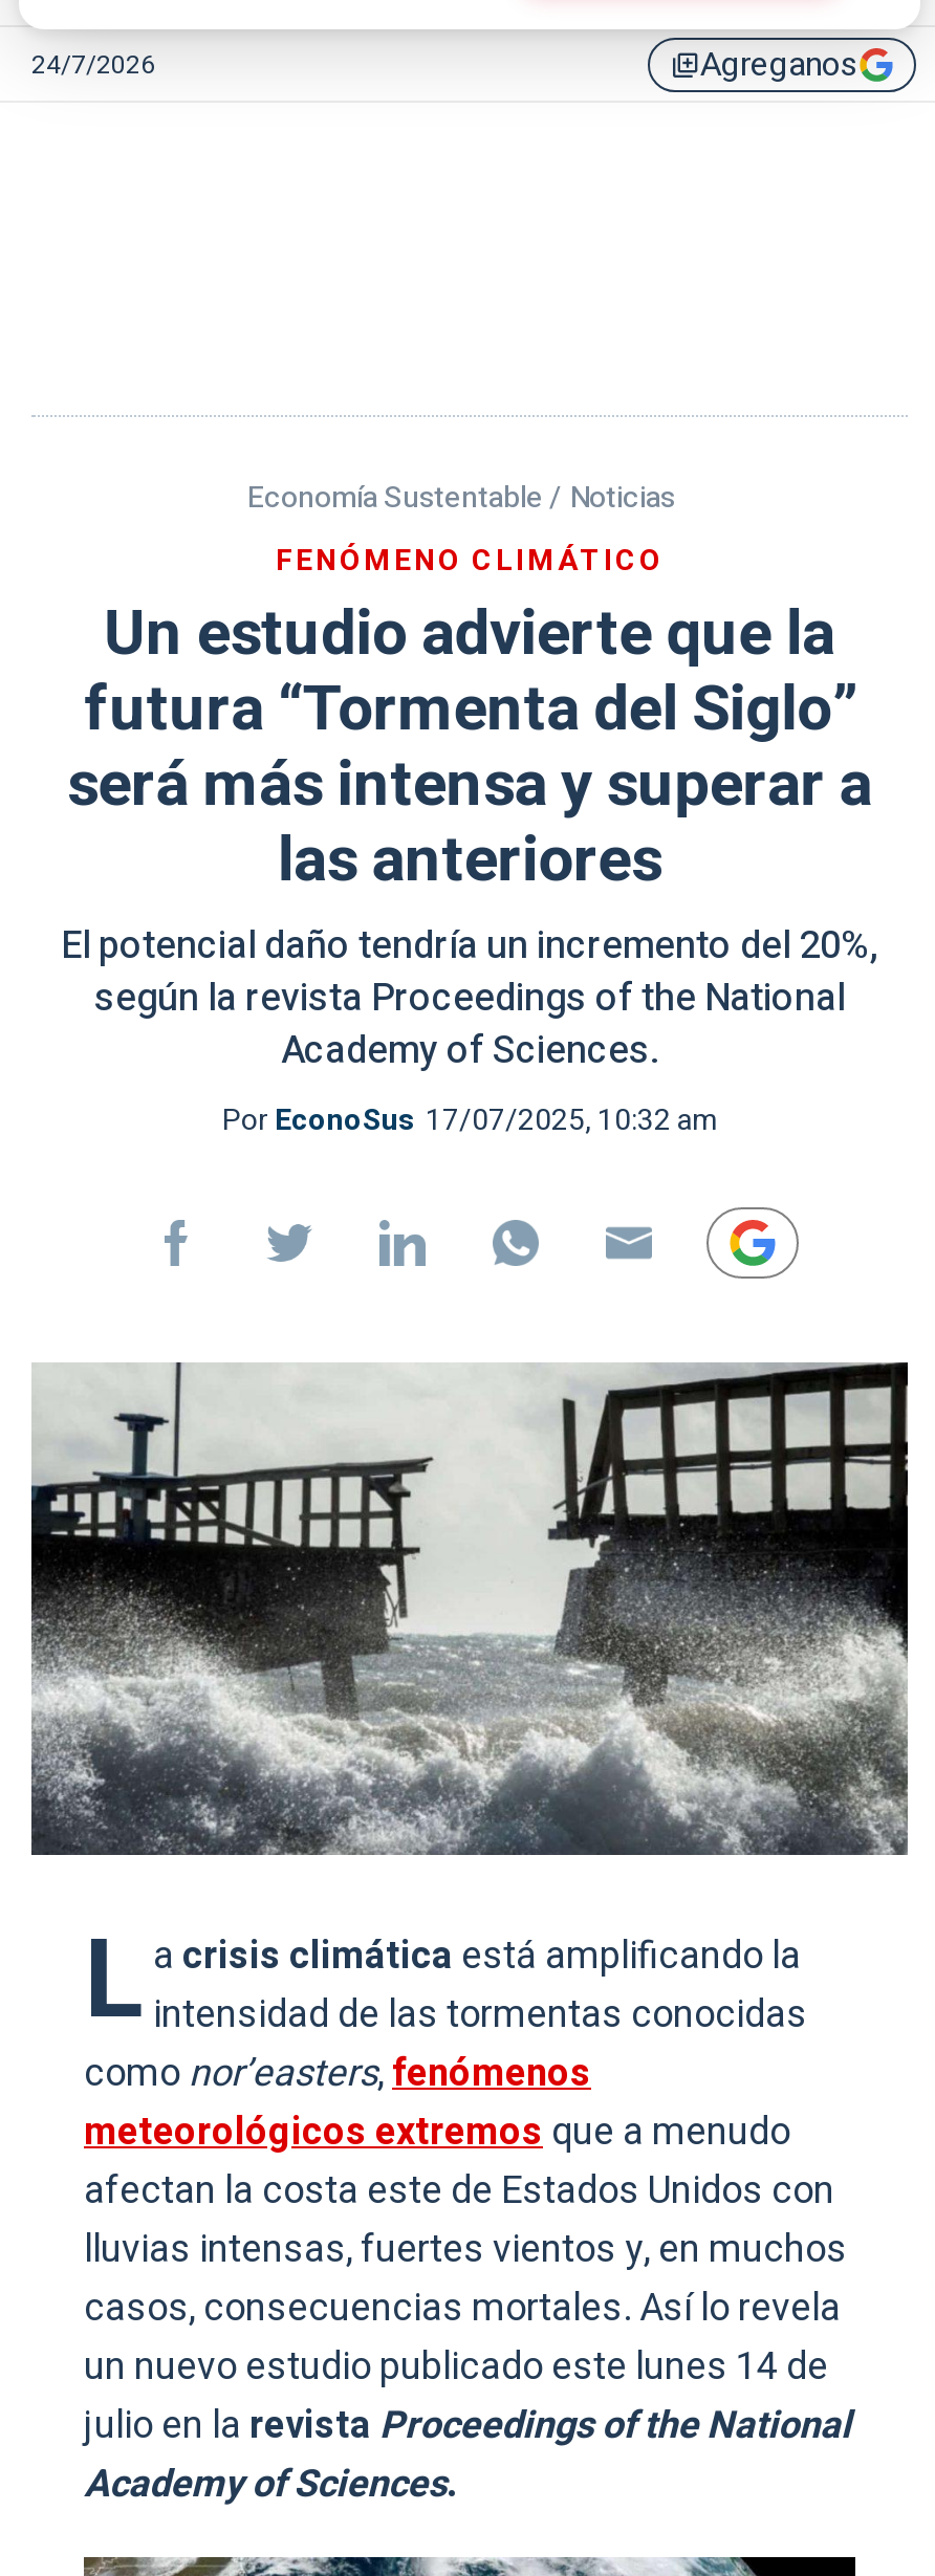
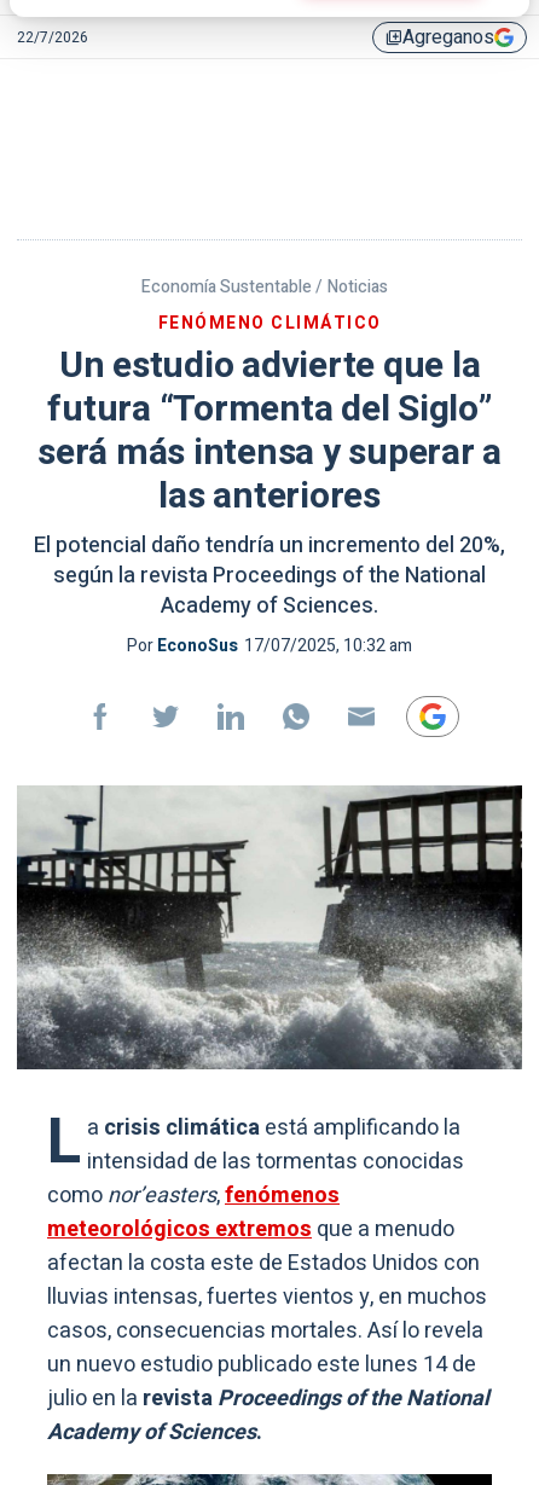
[31,45,155,83] 24/7/2026 -> [17,26,88,48] 22/7/2026

